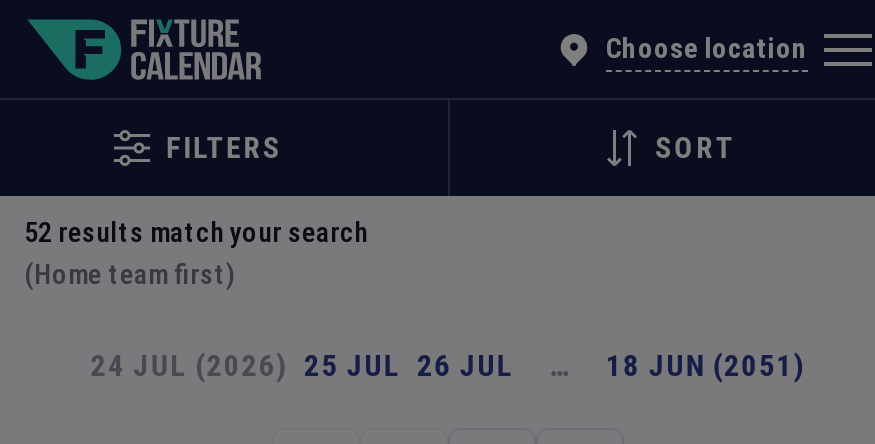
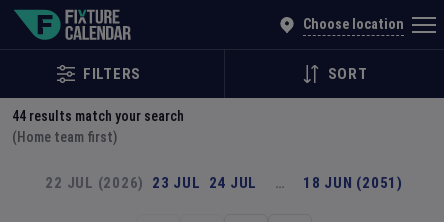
[24,216,368,248] 52 results match your search -> [12,108,184,124] 44 results match your search
[90,348,514,384] 24 JUL (2026) 25 JUL 26 JUL -> [45,174,257,192] 22 JUL (2026) 23 JUL 24 JUL

